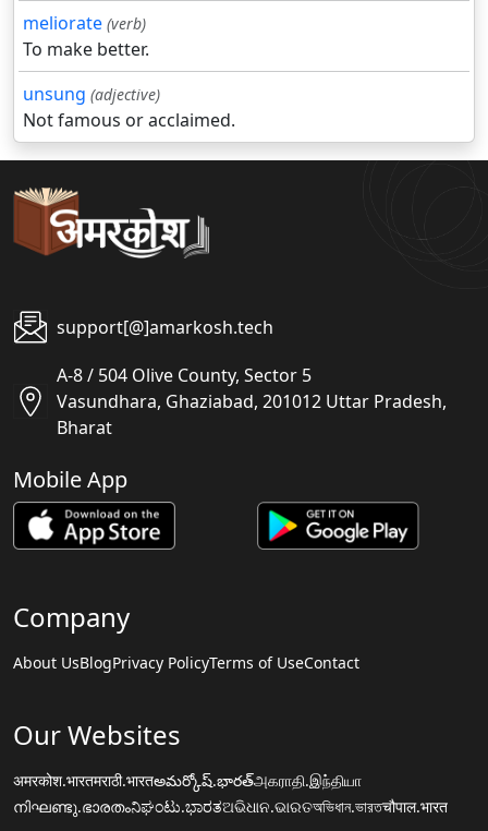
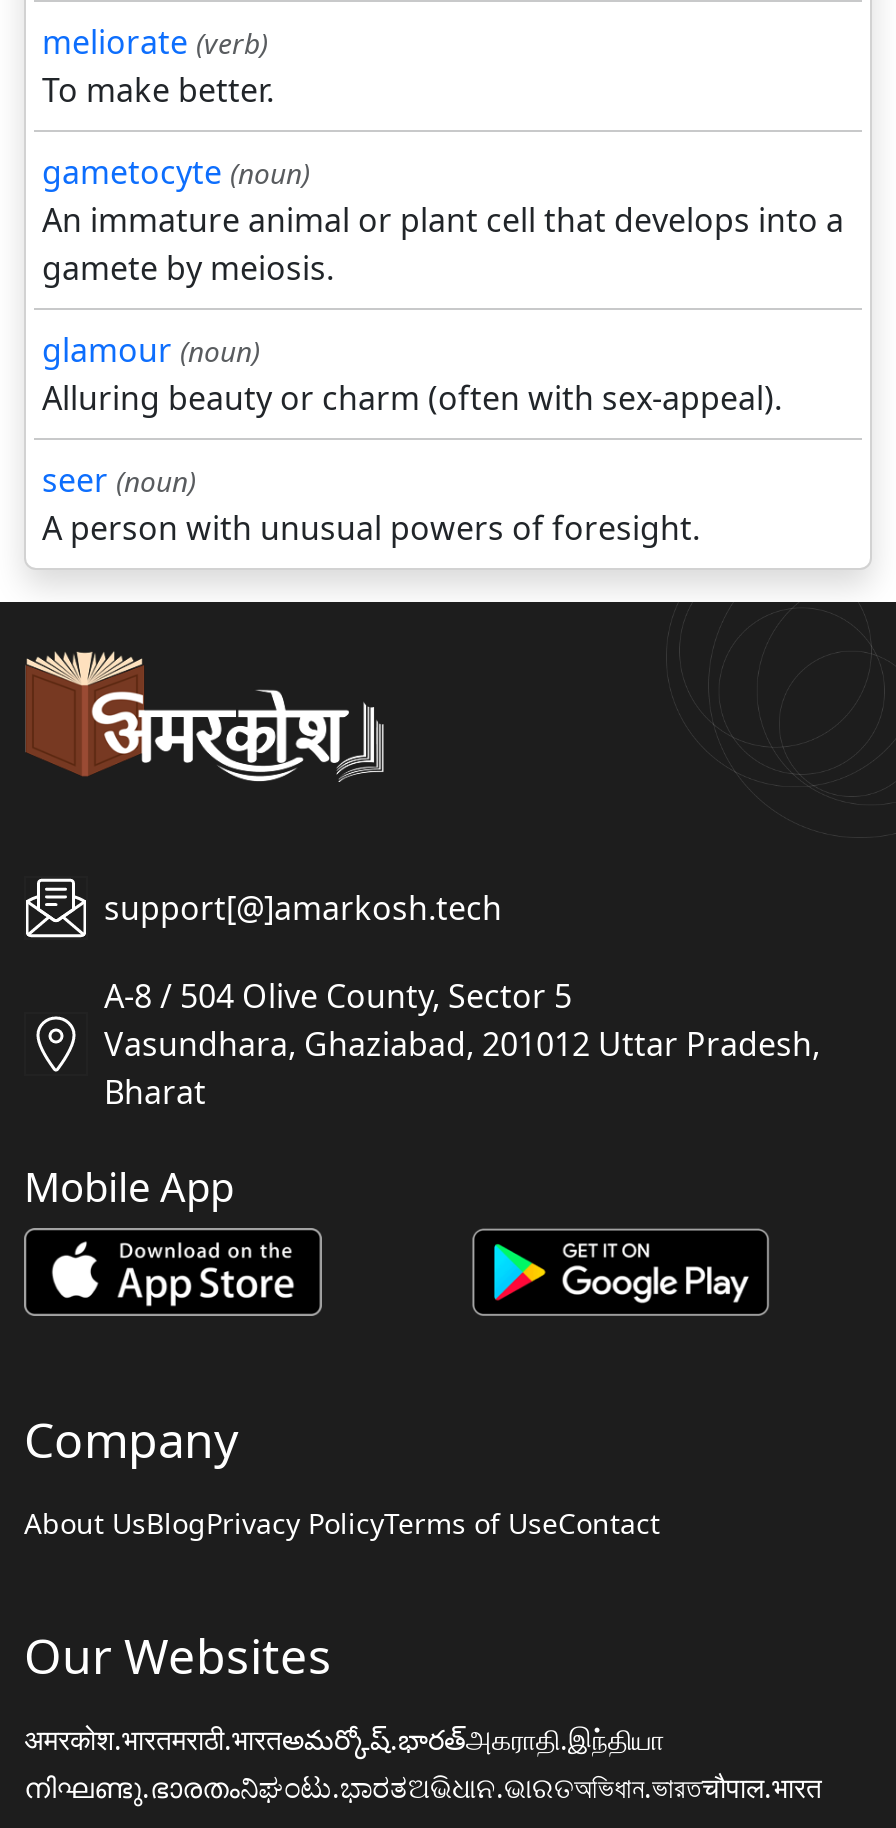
[23,82,235,132] unsung (adjective) | Not famous or acclaimed. -> [42,150,844,550] gametocyte (noun) | An immature animal or plant cell that develops into a | gamete by meiosis. | glamour (noun) | Alluring beauty or charm (often with sex-appeal). | seer (noun) | A person with unusual powers of foresight.

